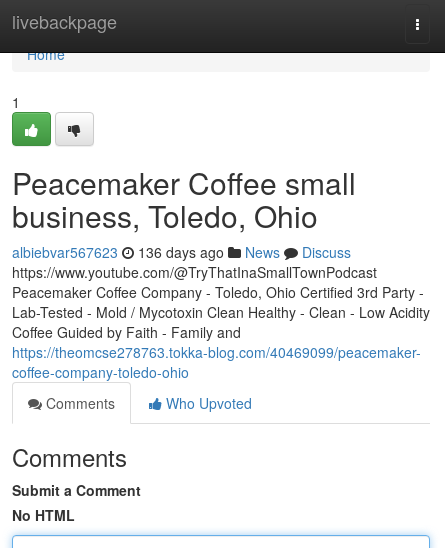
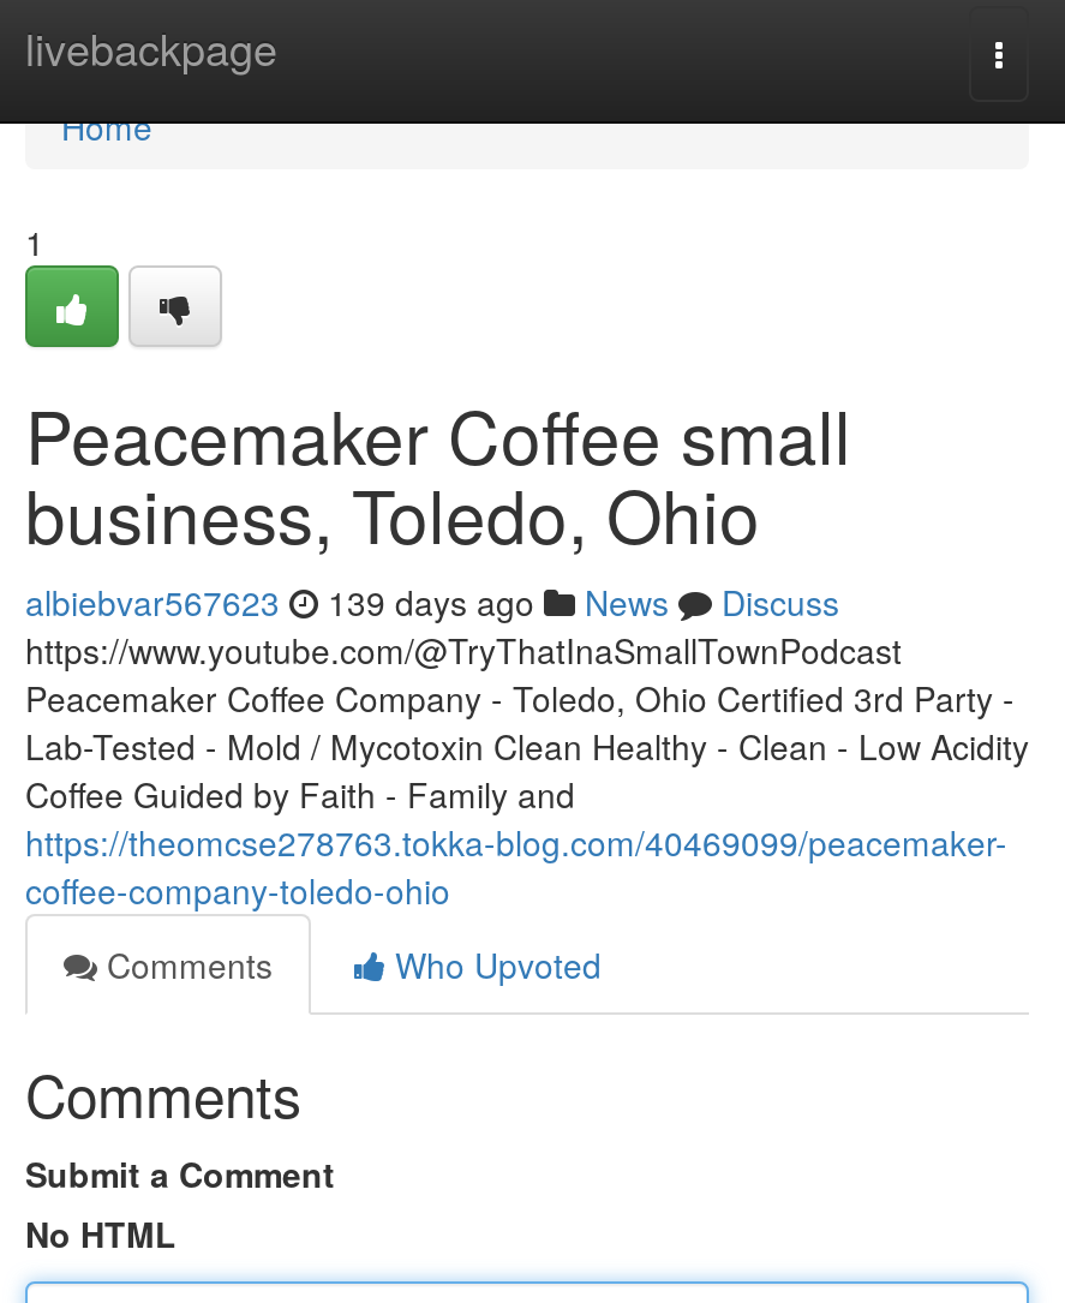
[12,242,351,262] albiebvar567623 136 days ago News Discuss -> [25,578,839,626] albiebvar567623 139 days ago News Discuss

